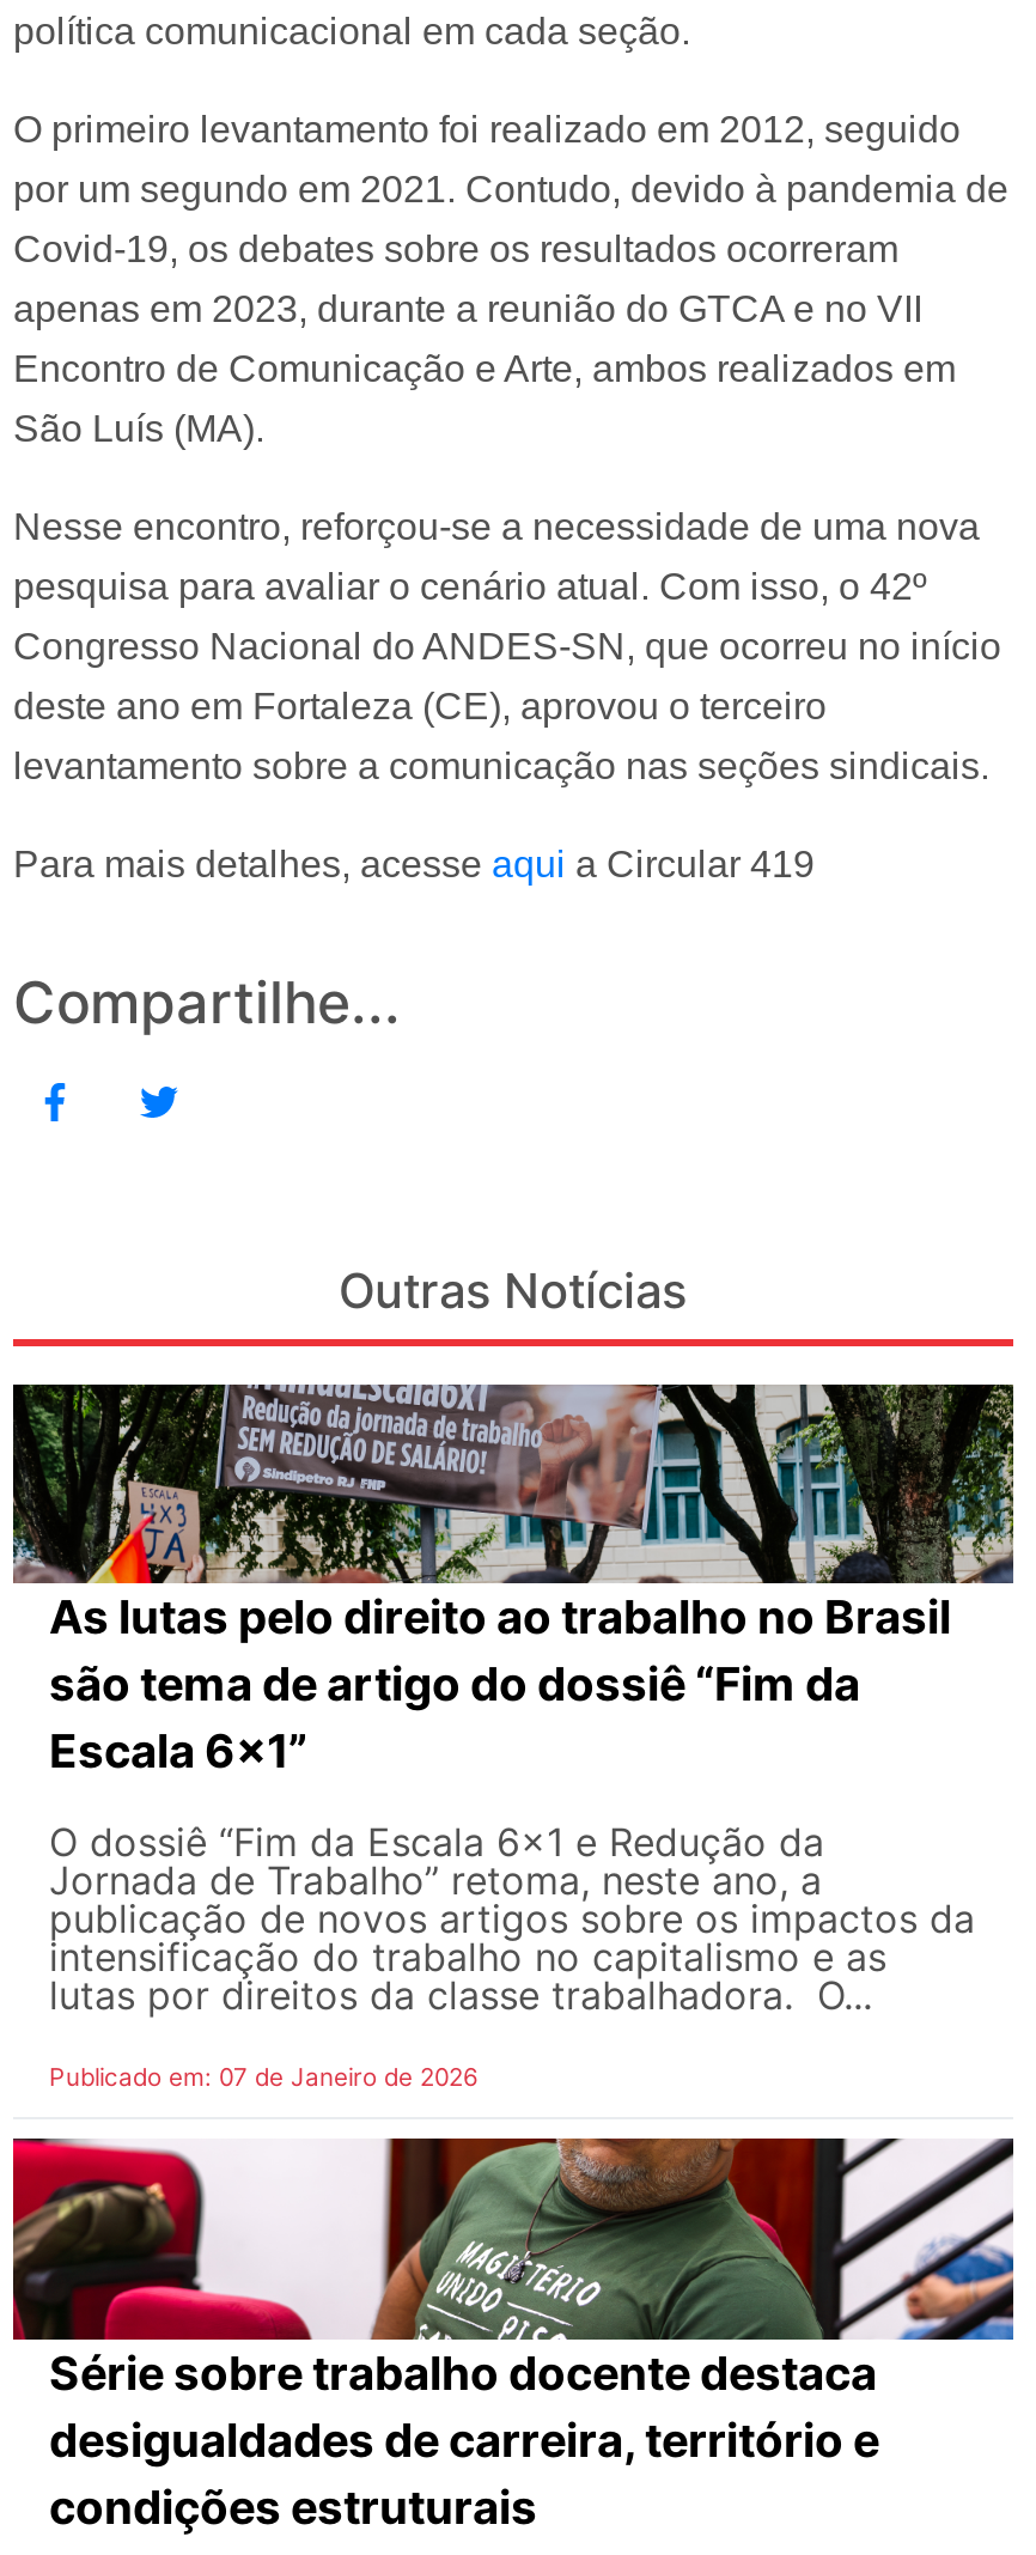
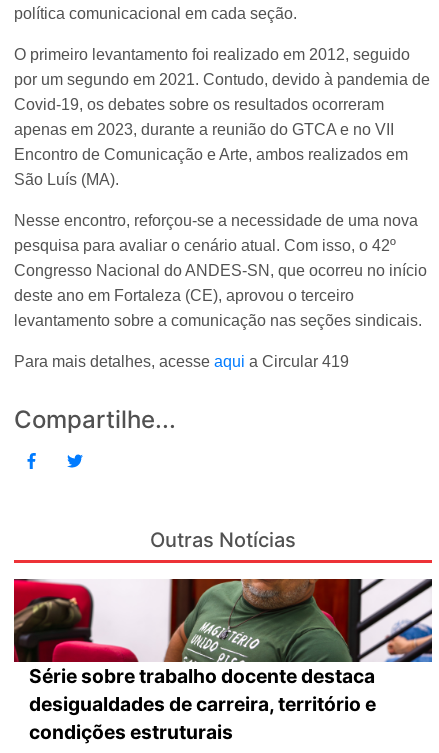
[11,1382,1016,2092] [image] | As lutas pelo direito ao trabalho no Brasil | são tema de artigo do dossiê “Fim da | Escala 6×1” | O dossiê “Fim da Escala 6×1 e Redução da | Jornada de Trabalho” retoma, neste ano, a | publicação de novos artigos sobre os impactos da | intensificação do trabalho no capitalismo e as | lutas por direitos da classe trabalhadora. O... | Publicado em: 07 de Janeiro de 2026 -> none

